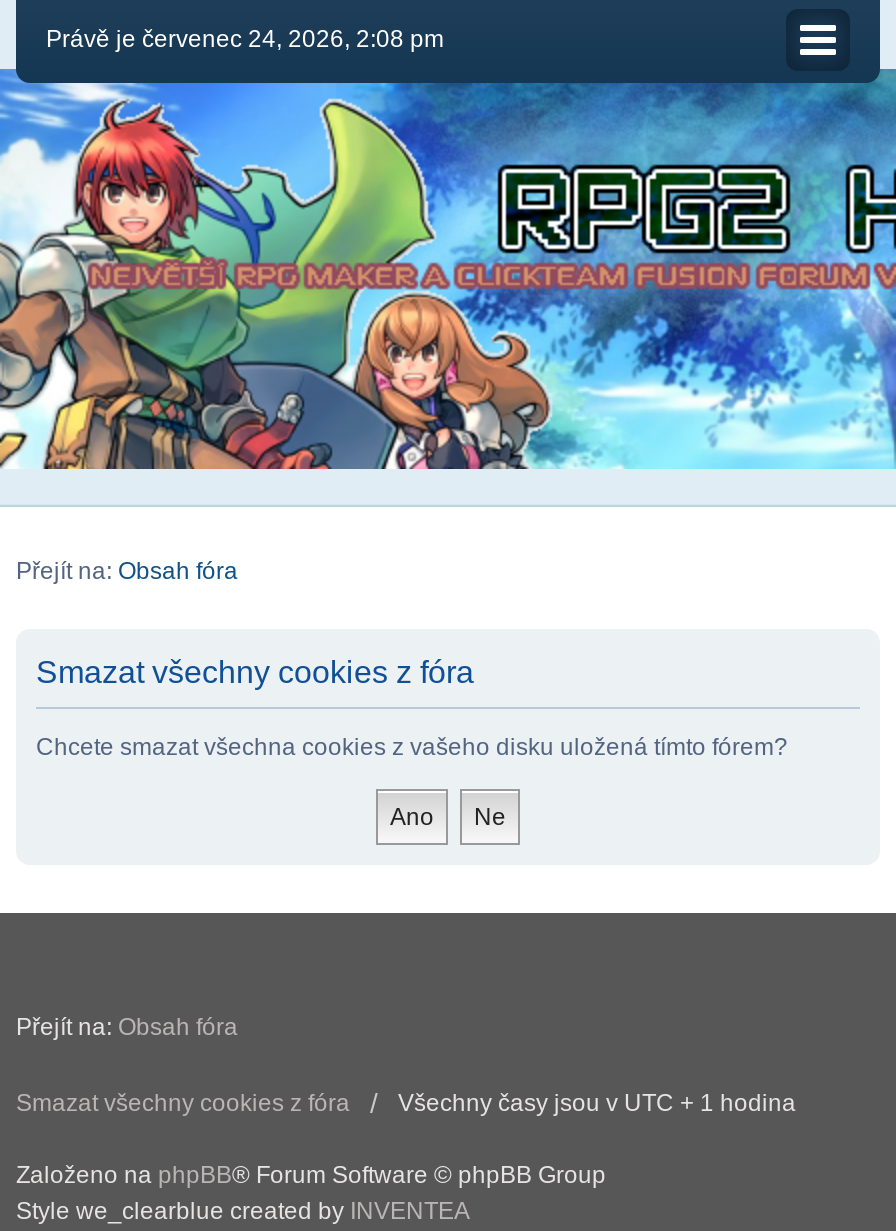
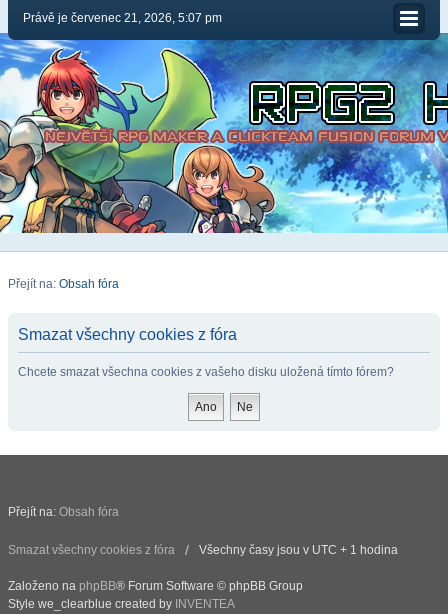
[46,25,444,53] Právě je červenec 24, 2026, 2:08 pm -> [23,11,222,25] Právě je červenec 21, 2026, 5:07 pm

